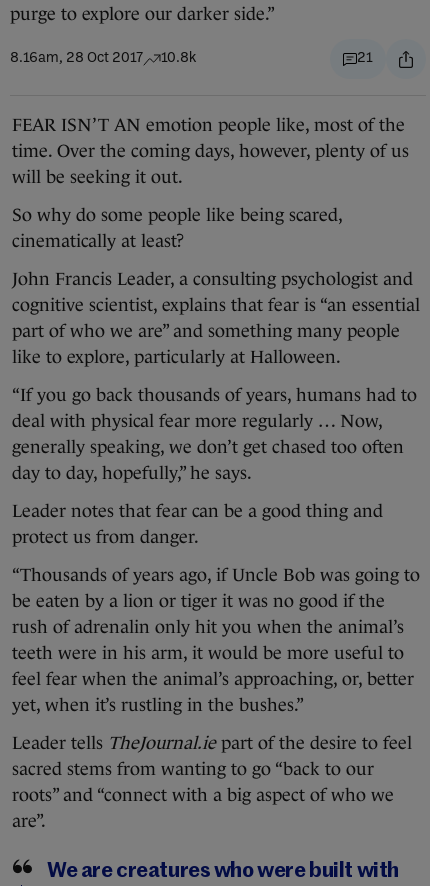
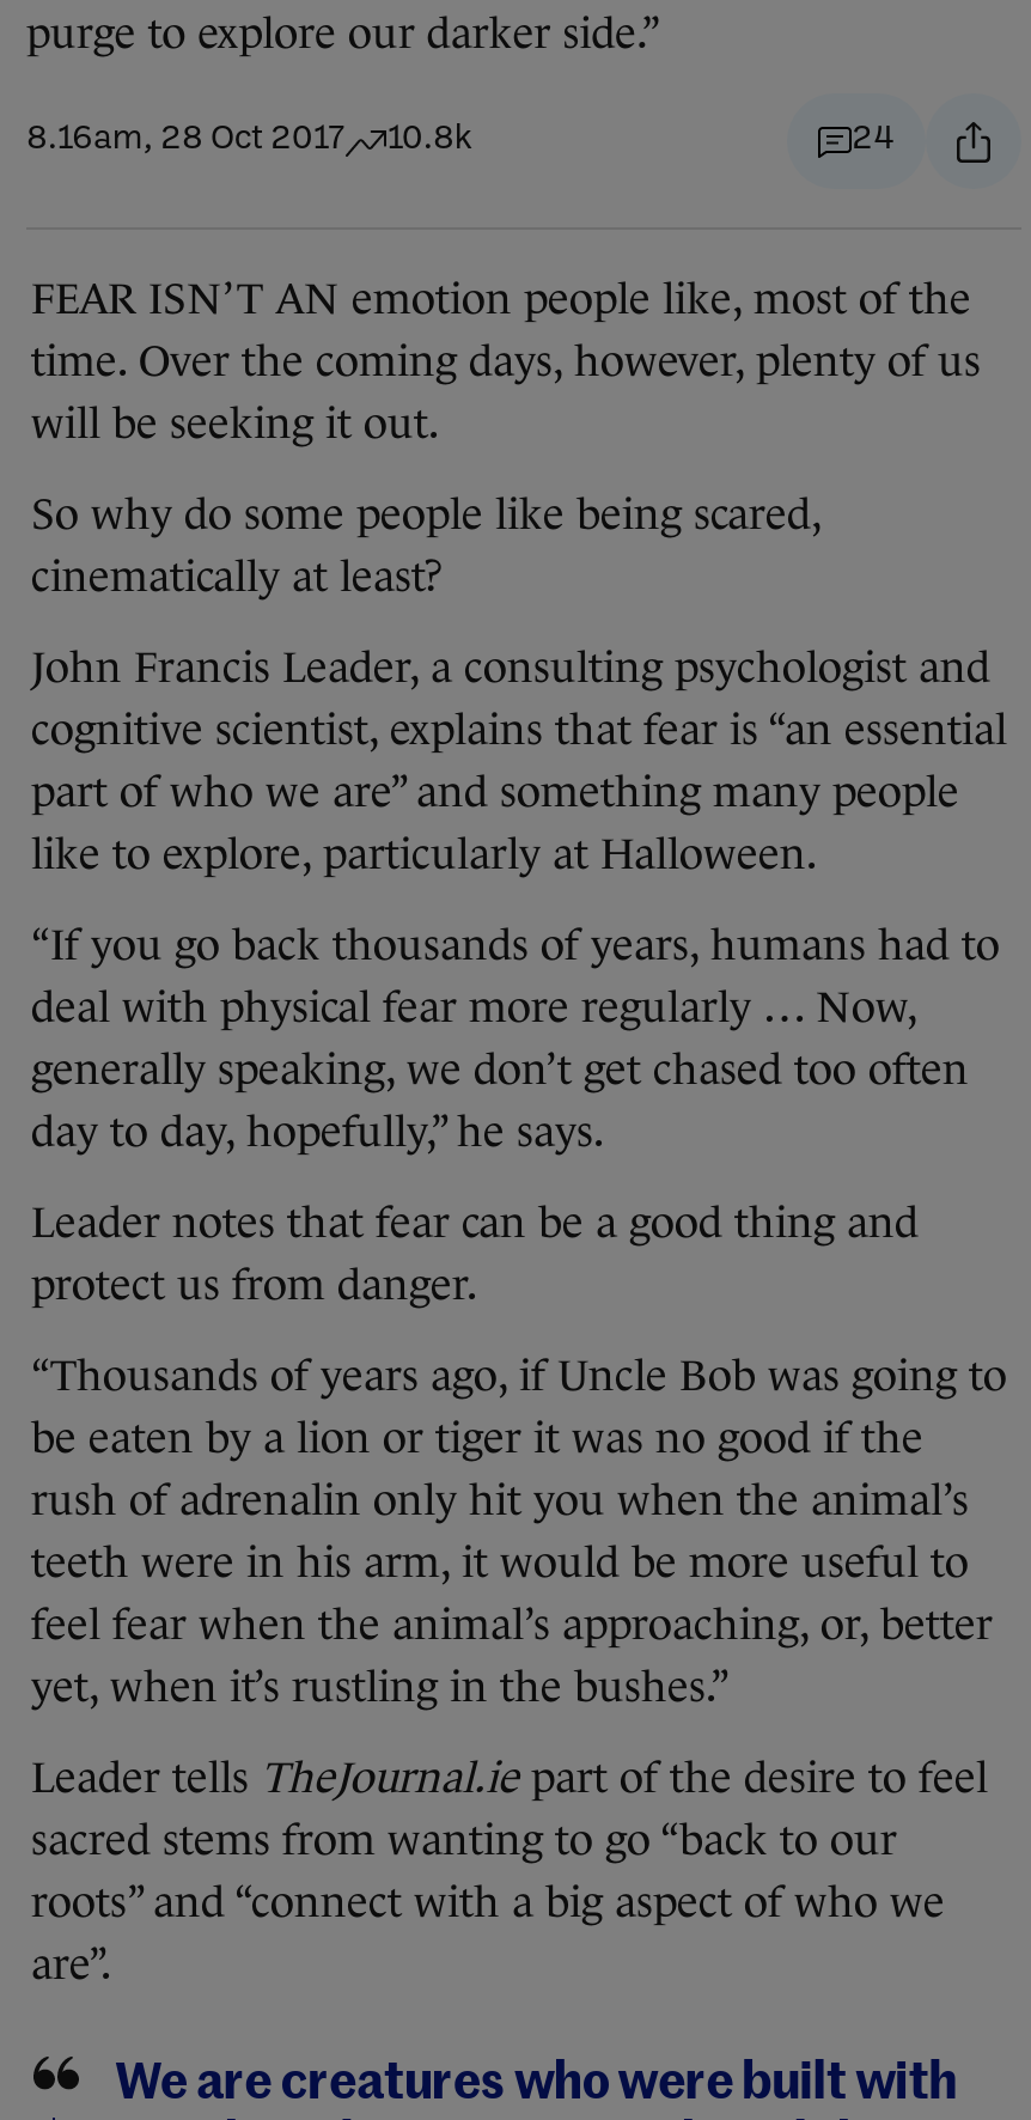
[357,51,373,66] 21 -> [852,123,895,159] 24

